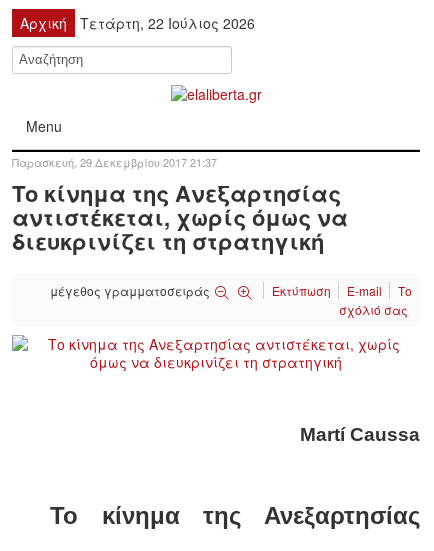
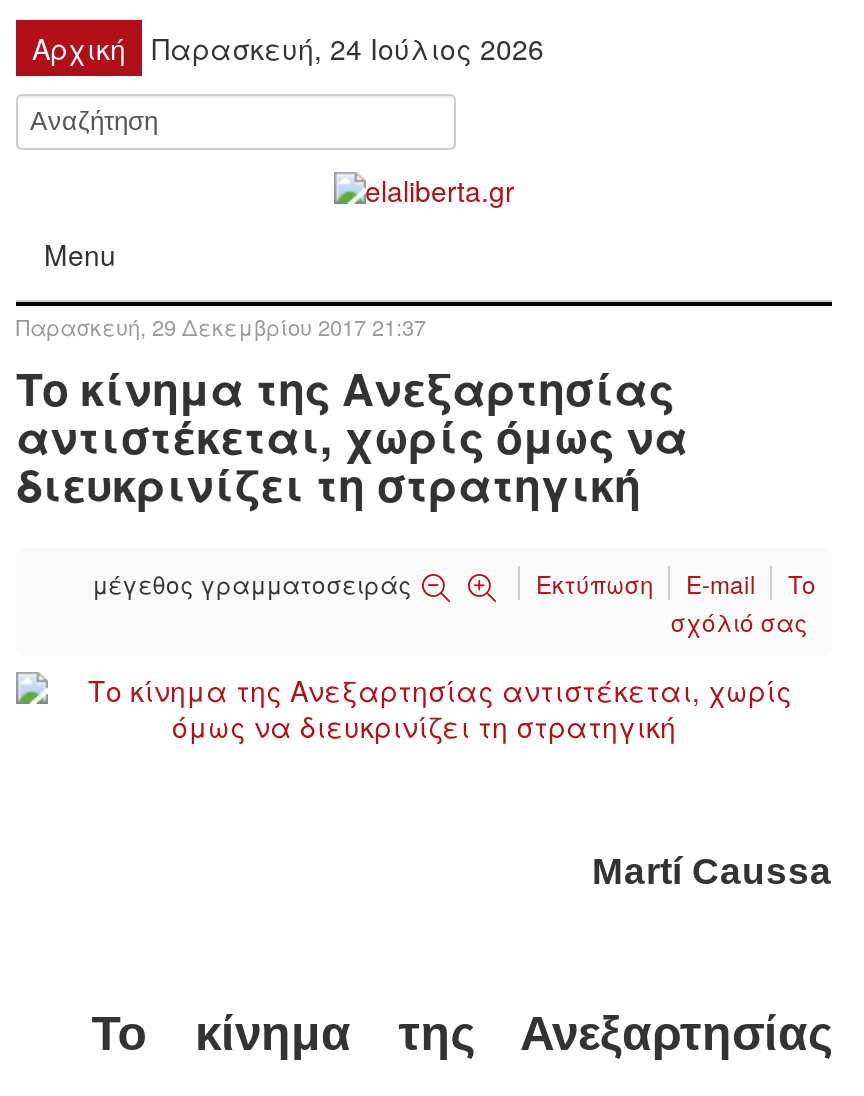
[80,13,255,33] Τετάρτη, 22 Ιούλιος 2026 -> [152,28,544,68] Παρασκευή, 24 Ιούλιος 2026

